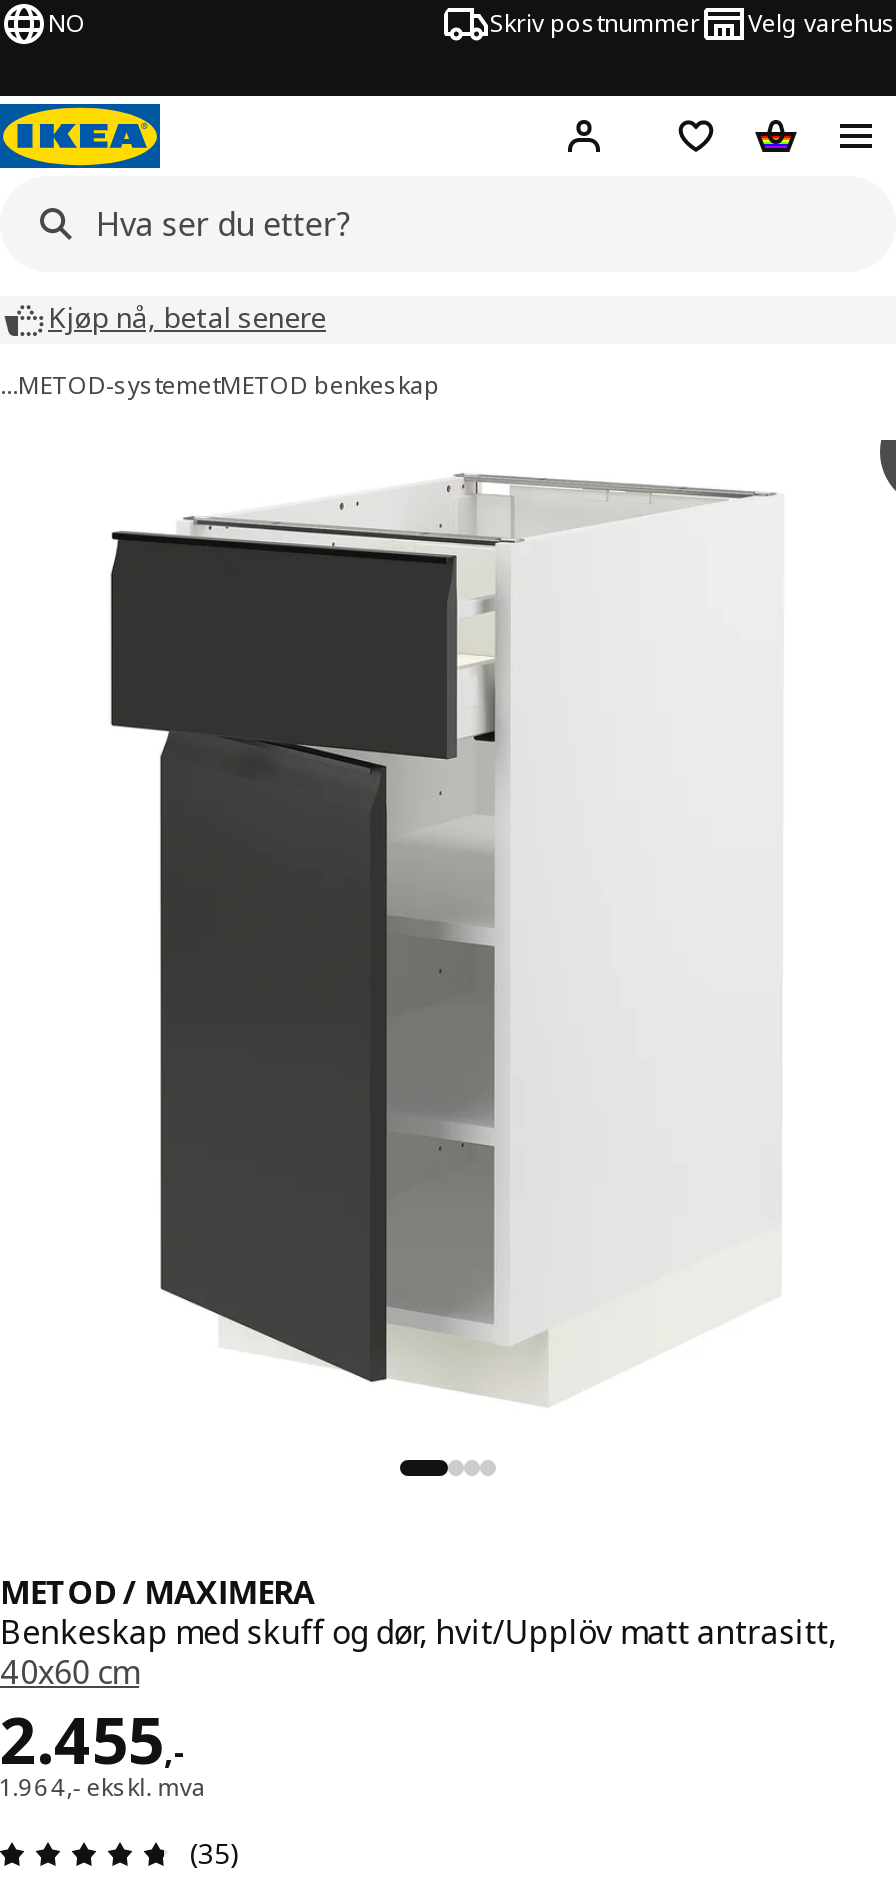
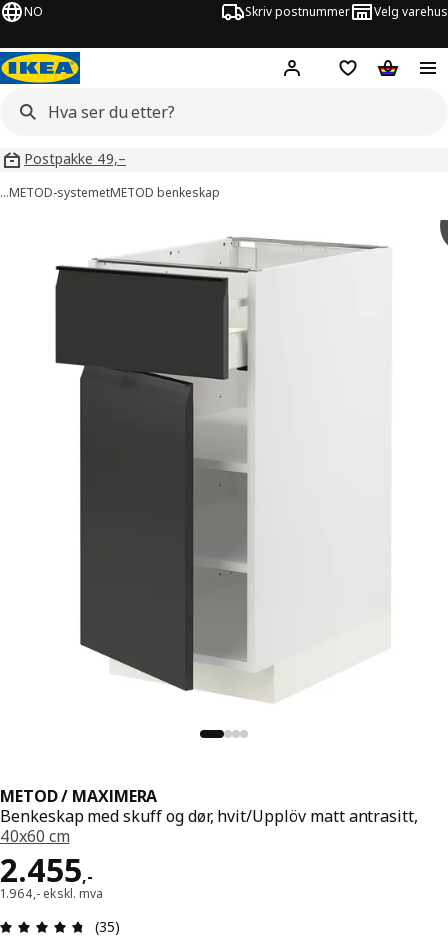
[48,298,326,336] Kjøp nå, betal senere -> [24,149,126,168] Postpakke 49,–

